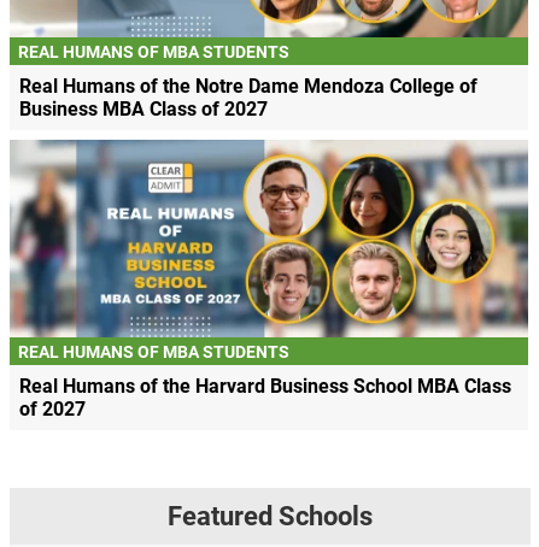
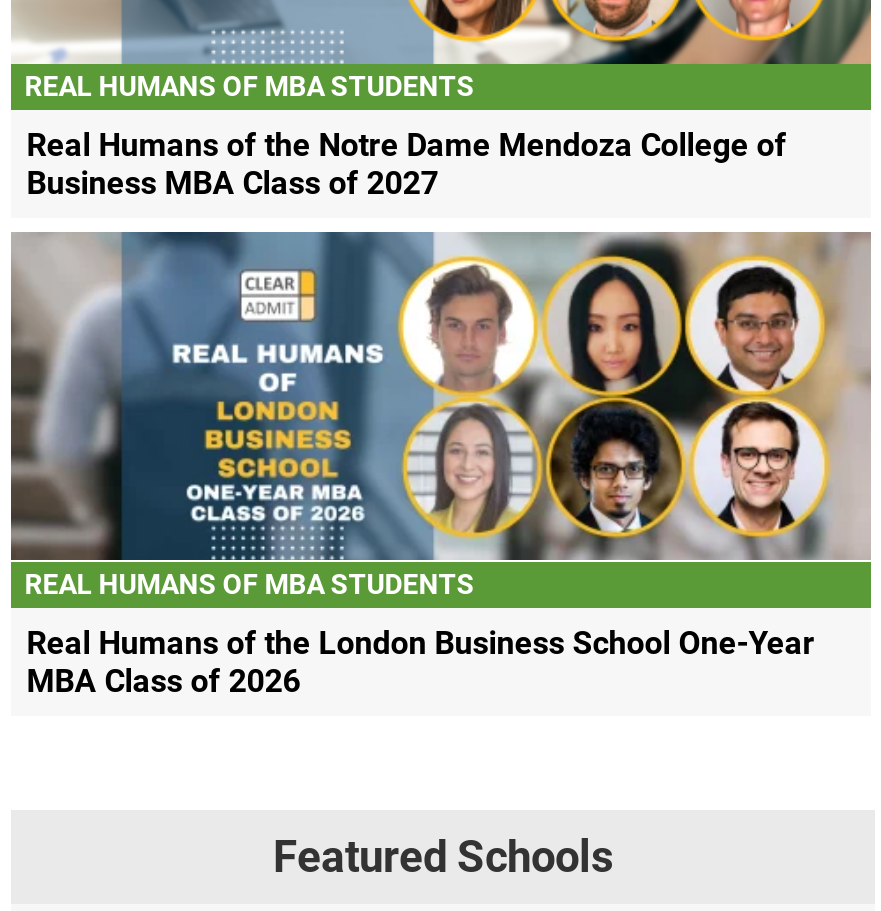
[10,140,528,421] [image] | Real Humans of the Harvard Business School MBA Class | of 2027 -> [9,232,871,699] [image] | Real Humans of the London Business School One-Year | MBA Class of 2026

